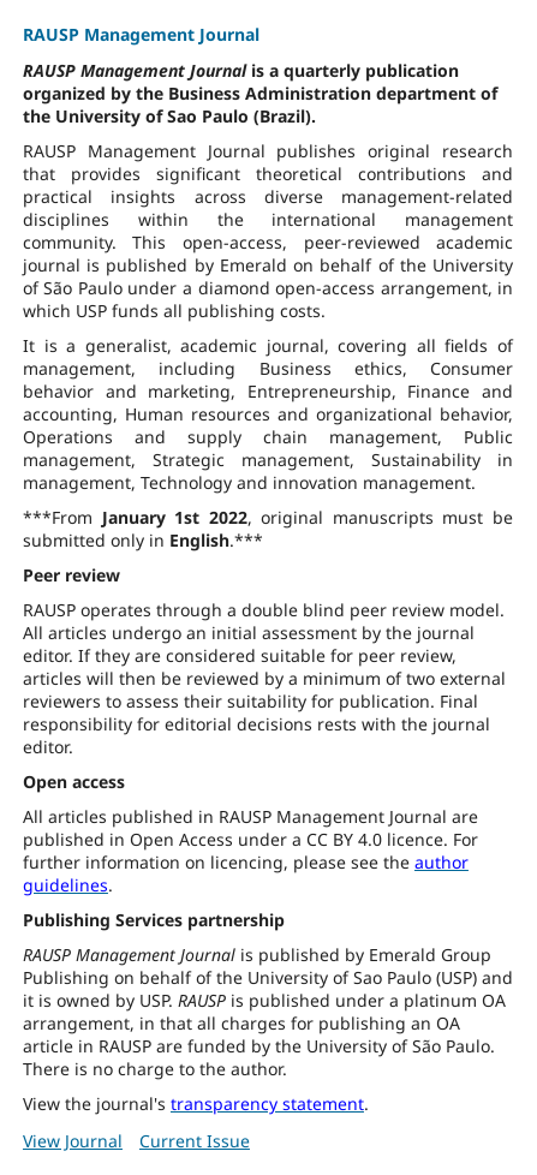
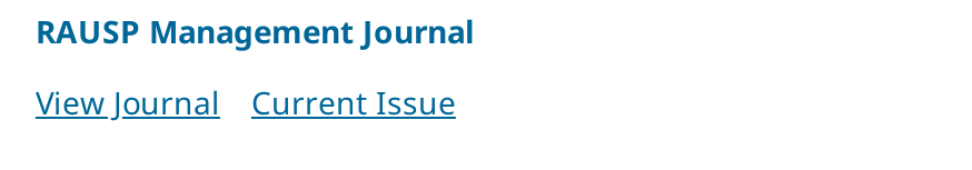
[23,59,513,1115] RAUSP Management Journal is a quarterly publication | organized by the Business Administration department of | the University of Sao Paulo (Brazil). | RAUSP Management Journal publishes original research | that provides significant theoretical contributions and | practical insights across diverse management-related | disciplines within the international management | community. This open-access, peer-reviewed academic | journal is published by Emerald on behalf of the University | of São Paulo under a diamond open-access arrangement, in | which USP funds all publishing costs. | It is a generalist, academic journal, covering all fields of | management, including Business ethics, Consumer | behavior and marketing, Entrepreneurship, Finance and | accounting, Human resources and organizational behavior, | Operations and supply chain management, Public | management, Strategic management, Sustainability in | management, Technology and innovation management. | ***From January 1st 2022, original manuscripts must be | submitted only in English.*** | Peer review | RAUSP operates through a double blind peer review model. | All articles undergo an initial assessment by the journal | editor. If they are considered suitable for peer review, | articles will then be reviewed by a minimum of two external | reviewers to assess their suitability for publication. Final | responsibility for editorial decisions rests with the journal | editor. | Open access | All articles published in RAUSP Management Journal are | published in Open Access under a CC BY 4.0 licence. For | further information on licencing, please see the author | guidelines. | Publishing Services partnership | RAUSP Management Journal is published by Emerald Group | Publishing on behalf of the University of Sao Paulo (USP) and | it is owned by USP. RAUSP is published under a platinum OA | arrangement, in that all charges for publishing an OA | article in RAUSP are funded by the University of São Paulo. | There is no charge to the author. | View the journal's transparency statement. -> none

